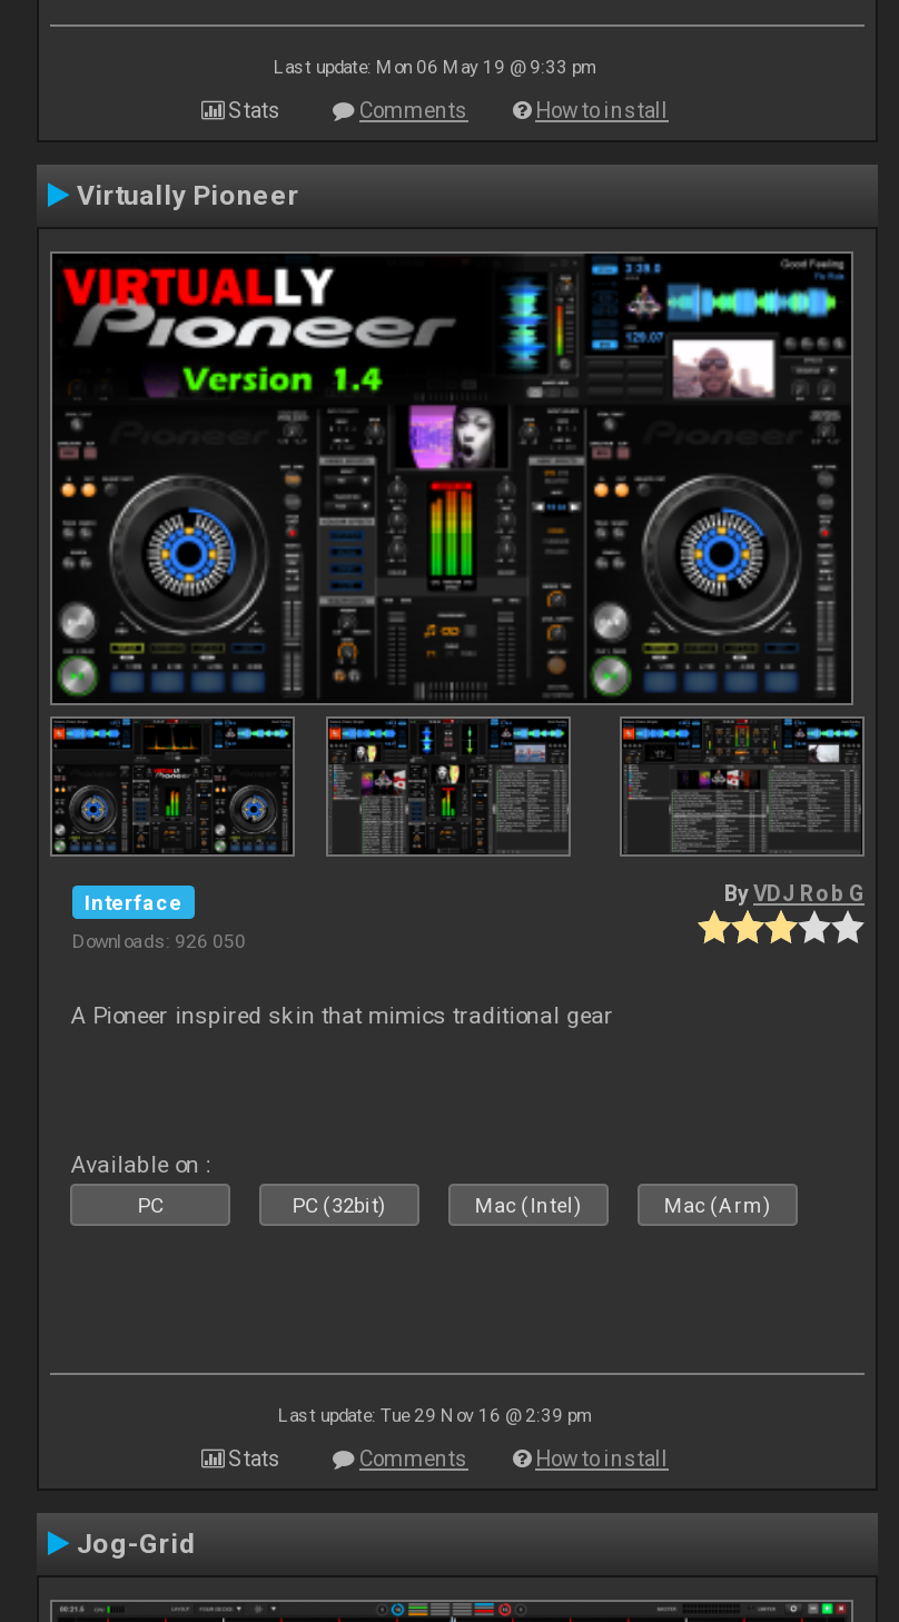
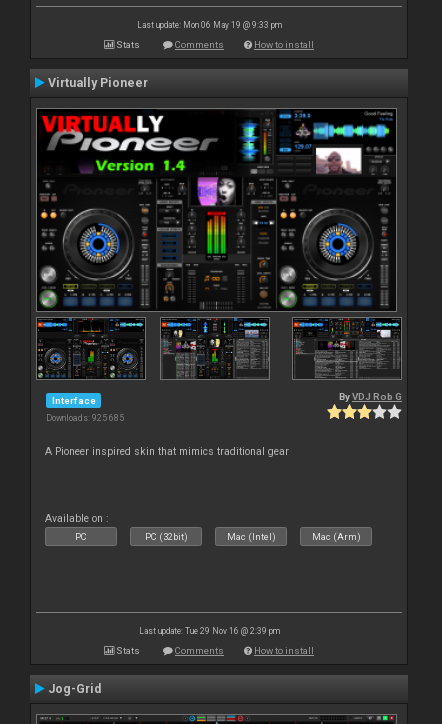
[72,931,246,953] Downloads: 926 050 -> [46,413,124,423] Downloads: 925 685

